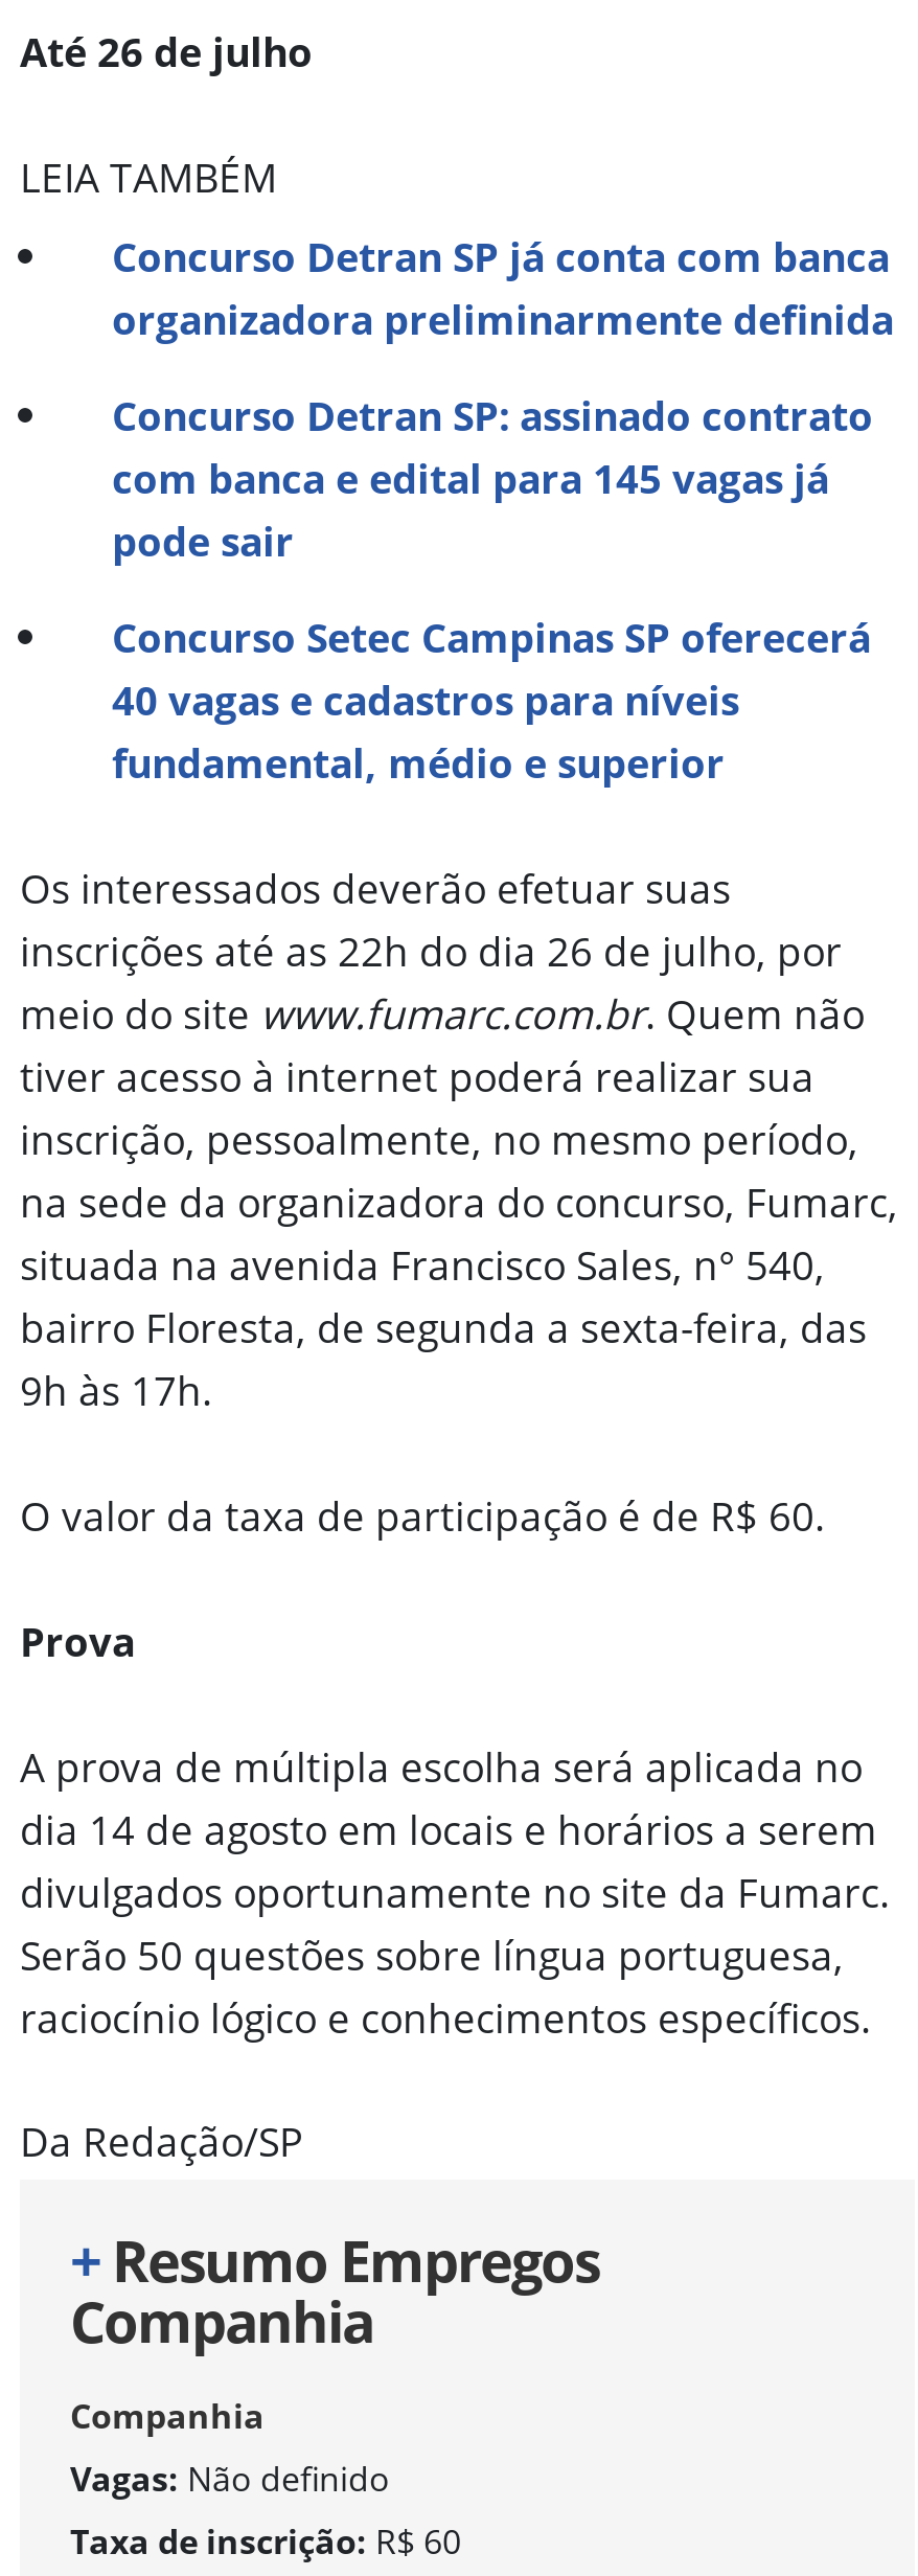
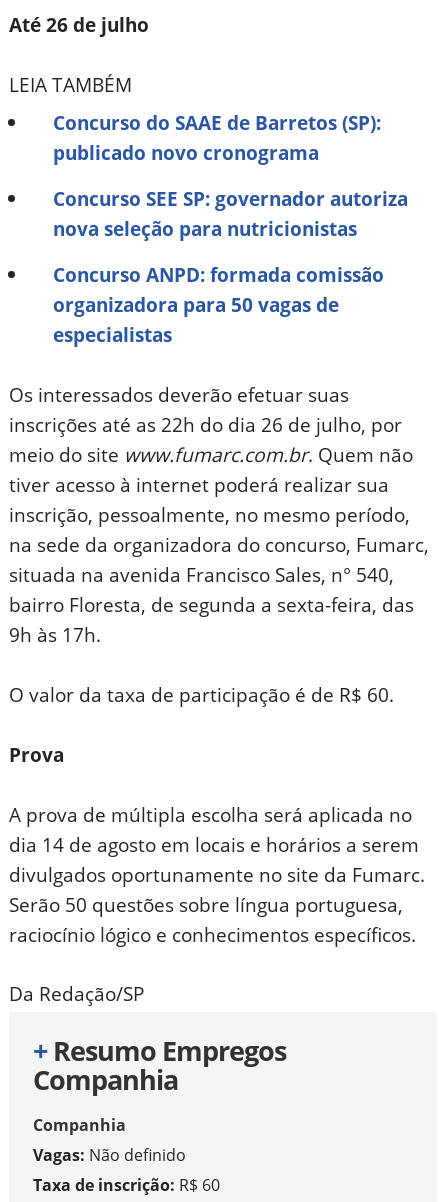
[112,228,894,347] Concurso Detran SP já conta com banca | organizadora preliminarmente definida -> [53,109,381,166] Concurso do SAAE de Barretos (SP): | publicado novo cronograma
[112,387,873,569] Concurso Detran SP: assinado contrato | com banca e edital para 145 vagas já | pode sair -> [53,185,408,242] Concurso SEE SP: governador autoriza | nova seleção para nutricionistas
[112,609,871,791] Concurso Setec Campinas SP oferecerá | 40 vagas e cadastros para níveis | fundamental, médio e superior -> [53,261,384,348] Concurso ANPD: formada comissão | organizadora para 50 vagas de | especialistas

